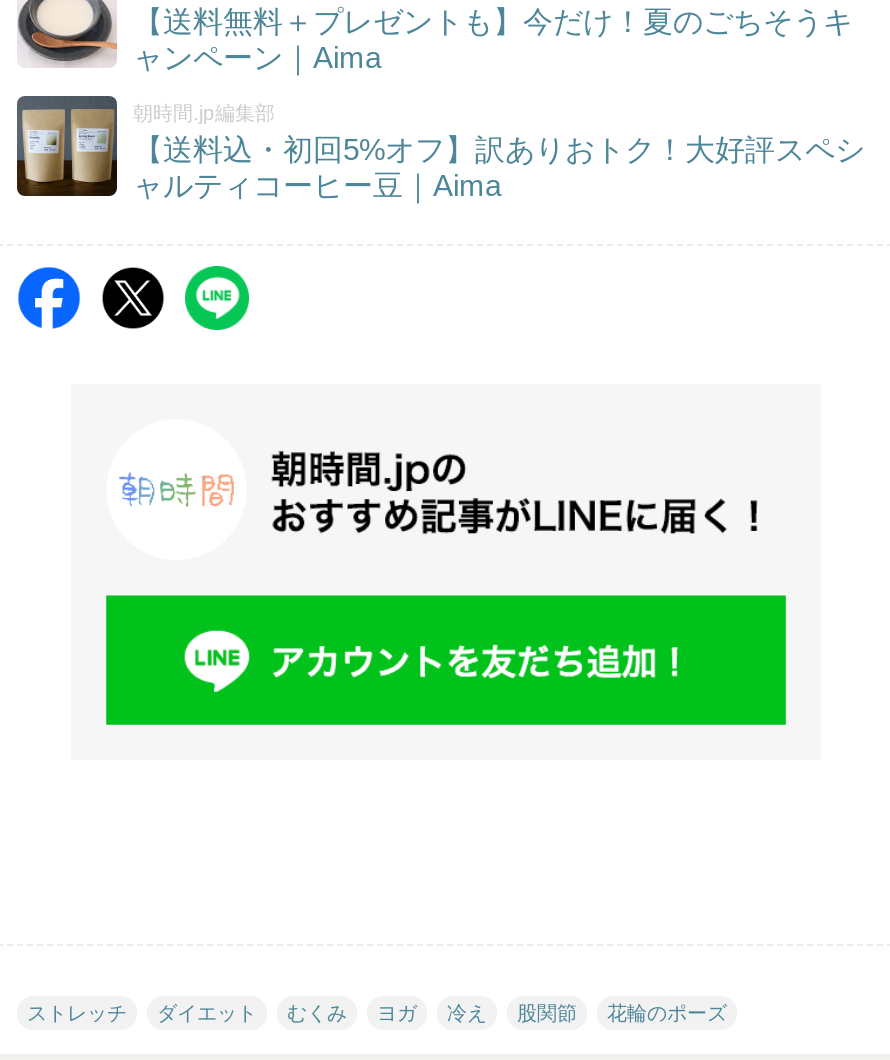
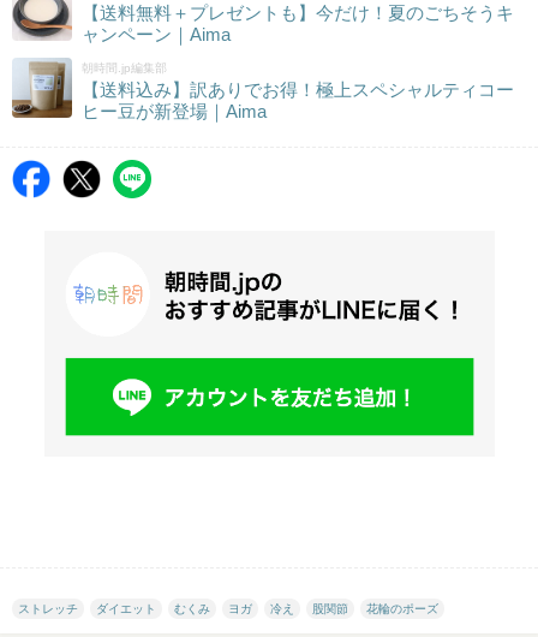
[15,94,865,202] [image] | 【送料込・初回5%オフ】訳ありおトク！大好評スペシ | ャルティコーヒー豆｜Aima -> [11,58,514,121] [image] | 【送料込み】訳ありでお得！極上スペシャルティコー | ヒー豆が新登場｜Aima

